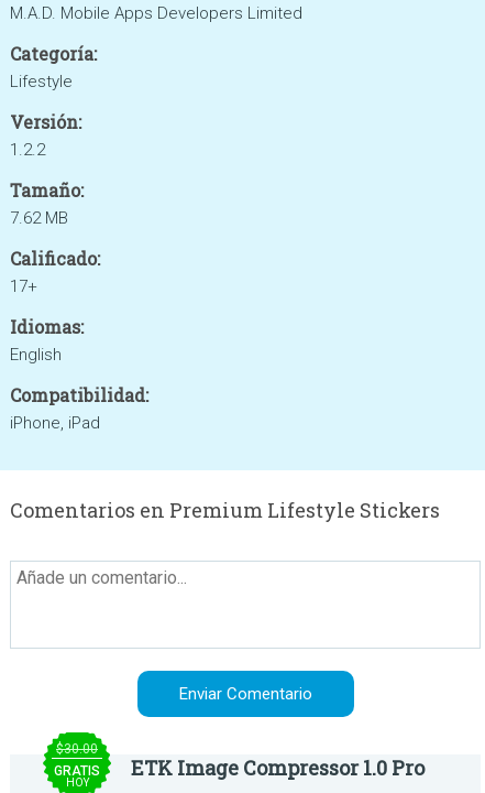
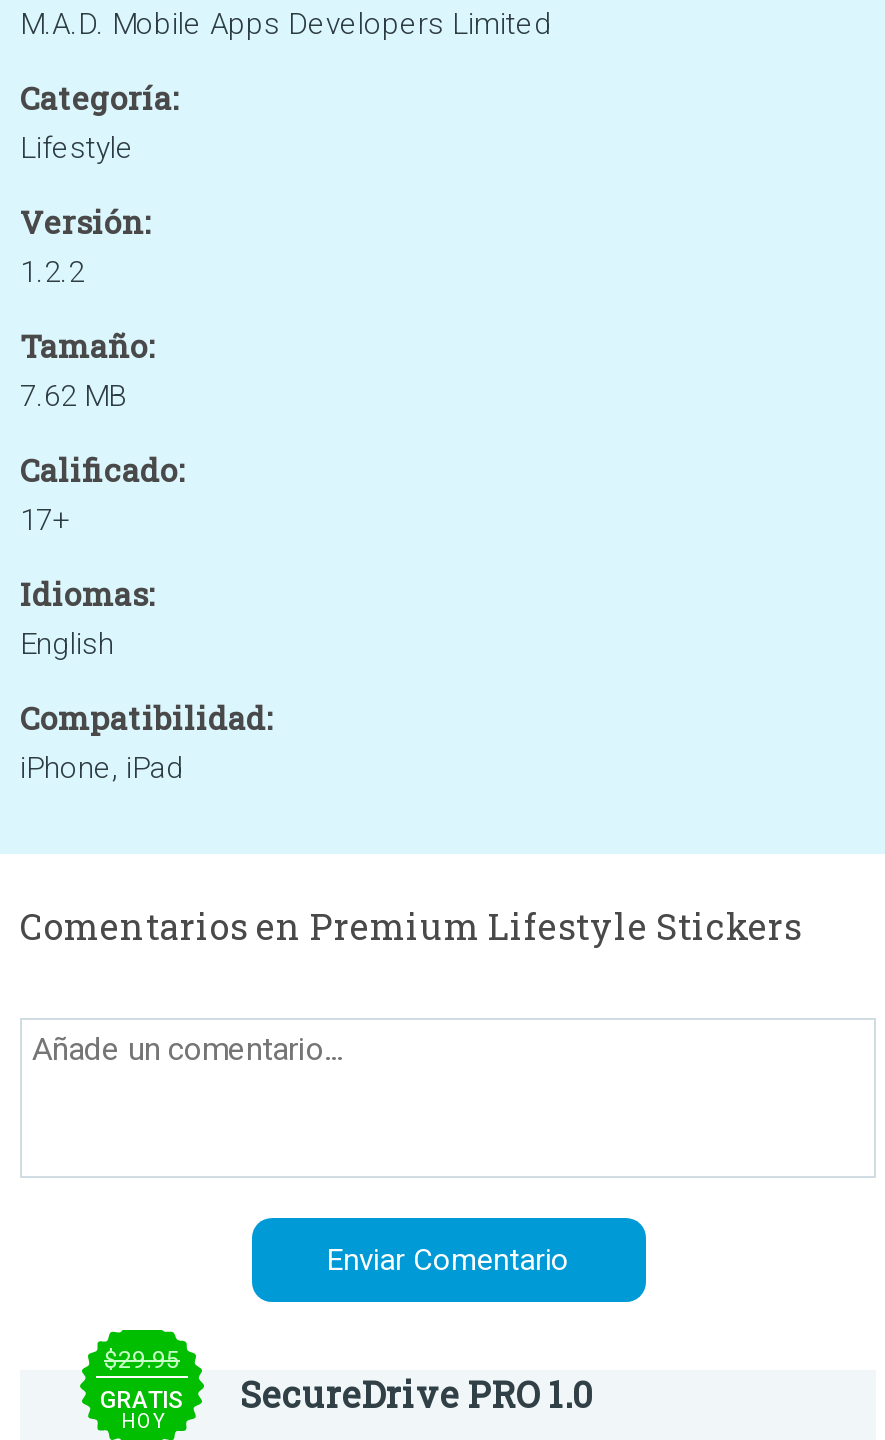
[56,741,98,757] $30.00 -> [104,1346,180,1374] $29.95
[131,754,425,781] ETK Image Compressor 1.0 Pro -> [240,1370,592,1418] SecureDrive PRO 1.0

